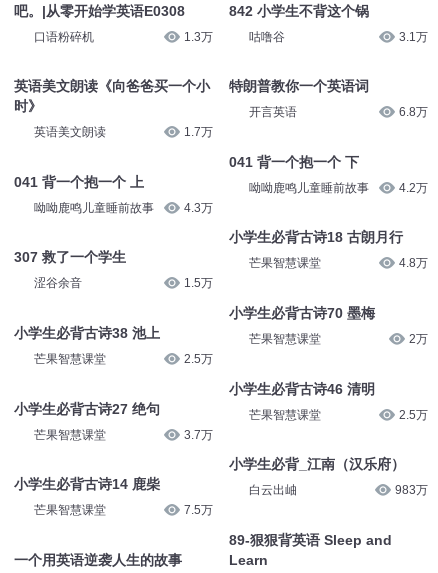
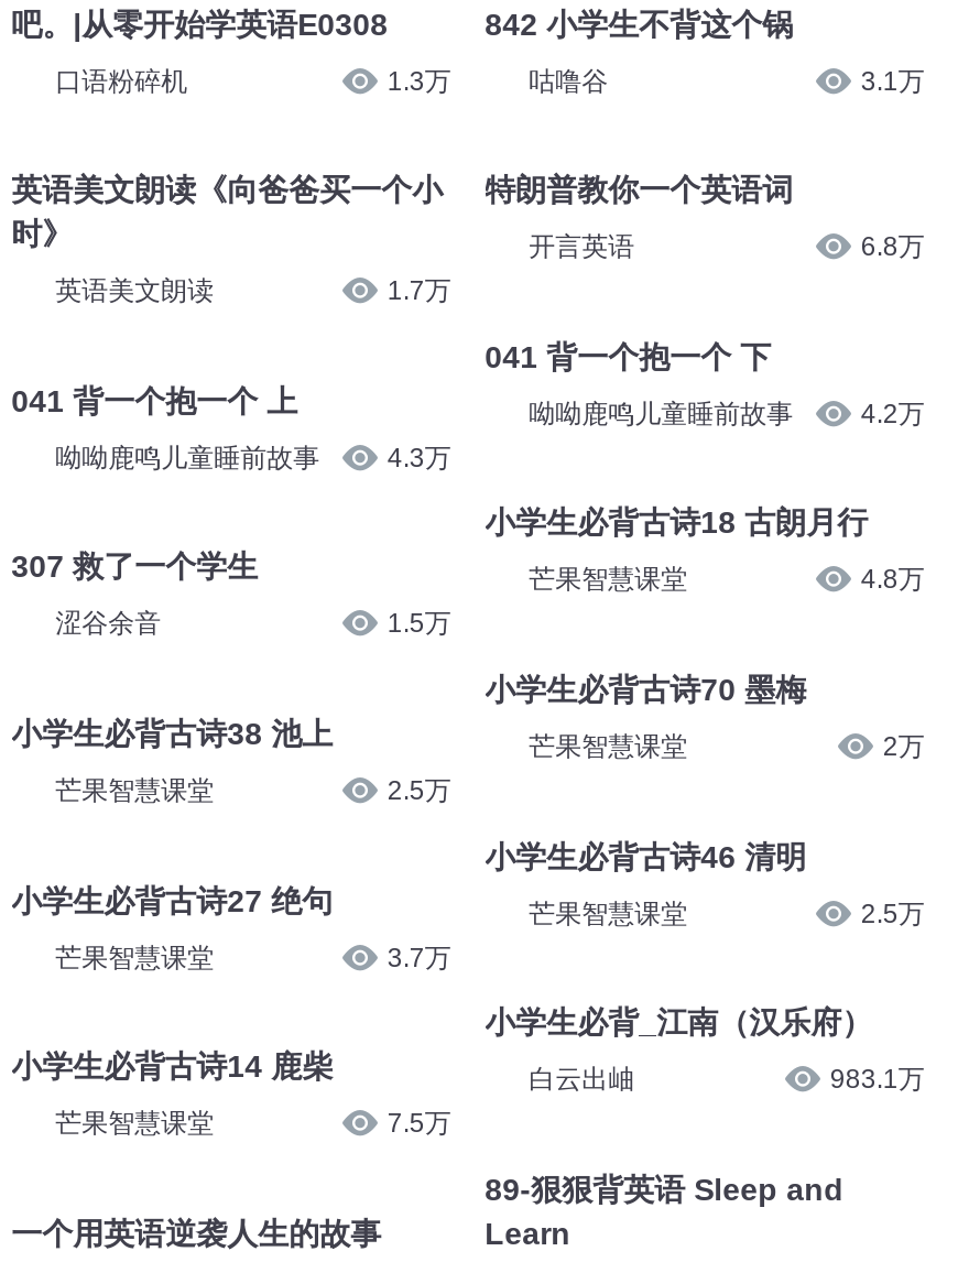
[395,483,428,497] 983万 -> [830,1064,925,1095] 983.1万

